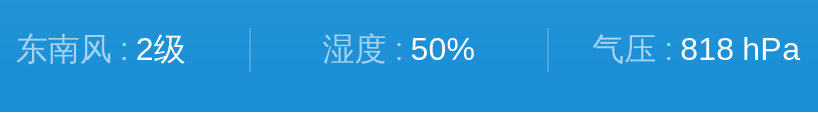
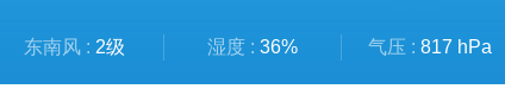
[322,30,474,66] 湿度 : 50% -> [207,35,297,57] 湿度 : 36%
[592,30,800,66] 气压 : 818 hPa -> [368,35,491,57] 气压 : 817 hPa

